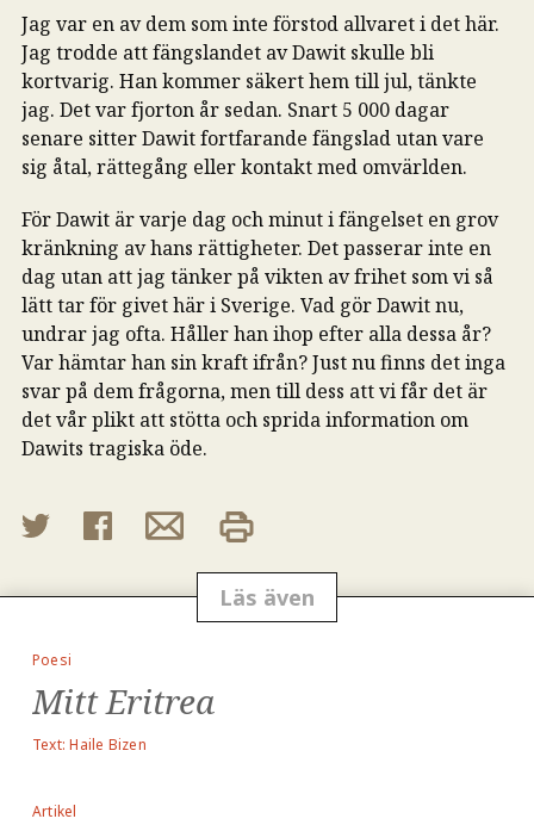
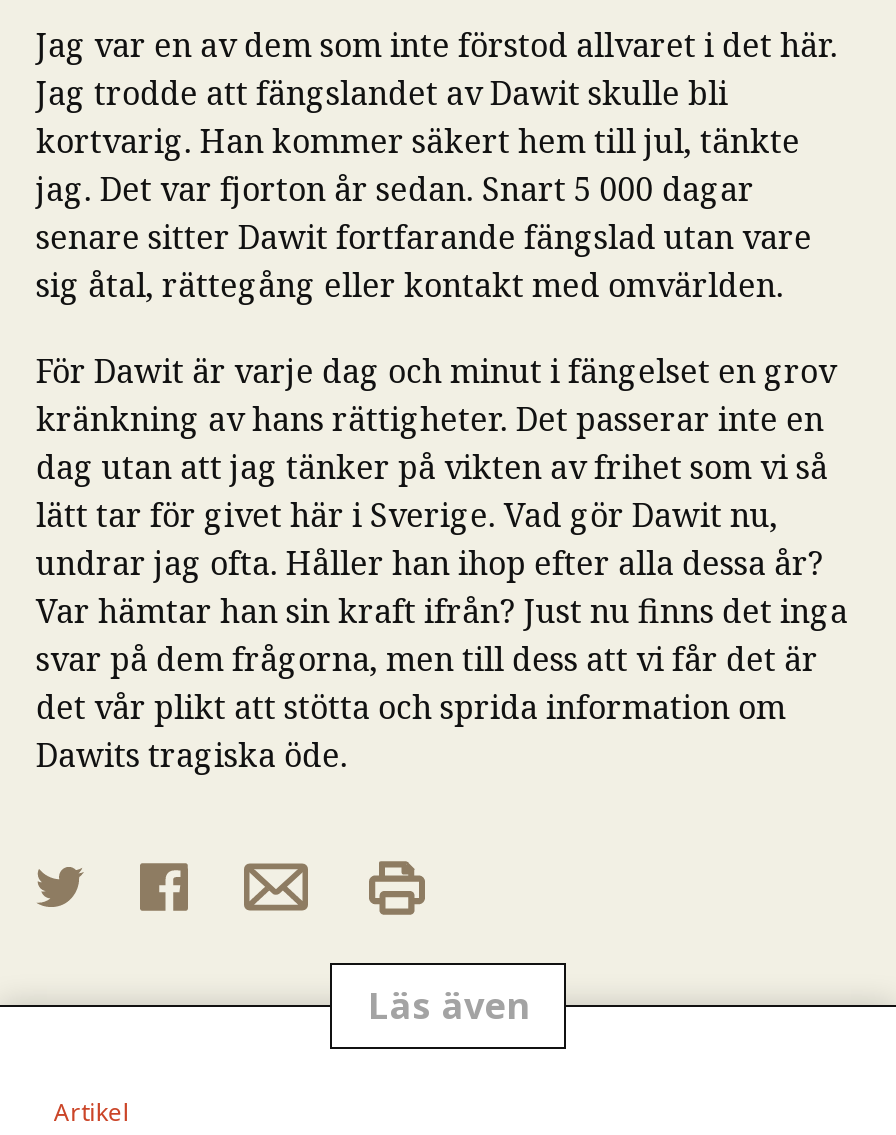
[32,650,214,755] Poesi | Mitt Eritrea | Text: Haile Bizen -> none

